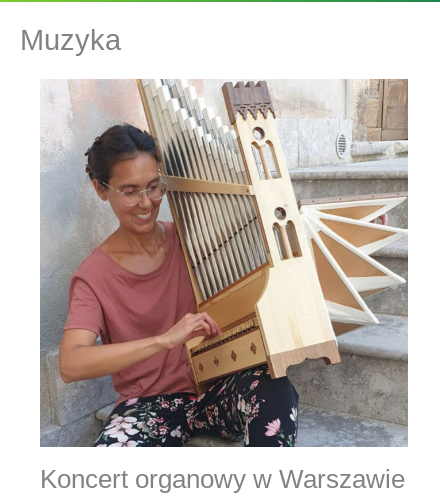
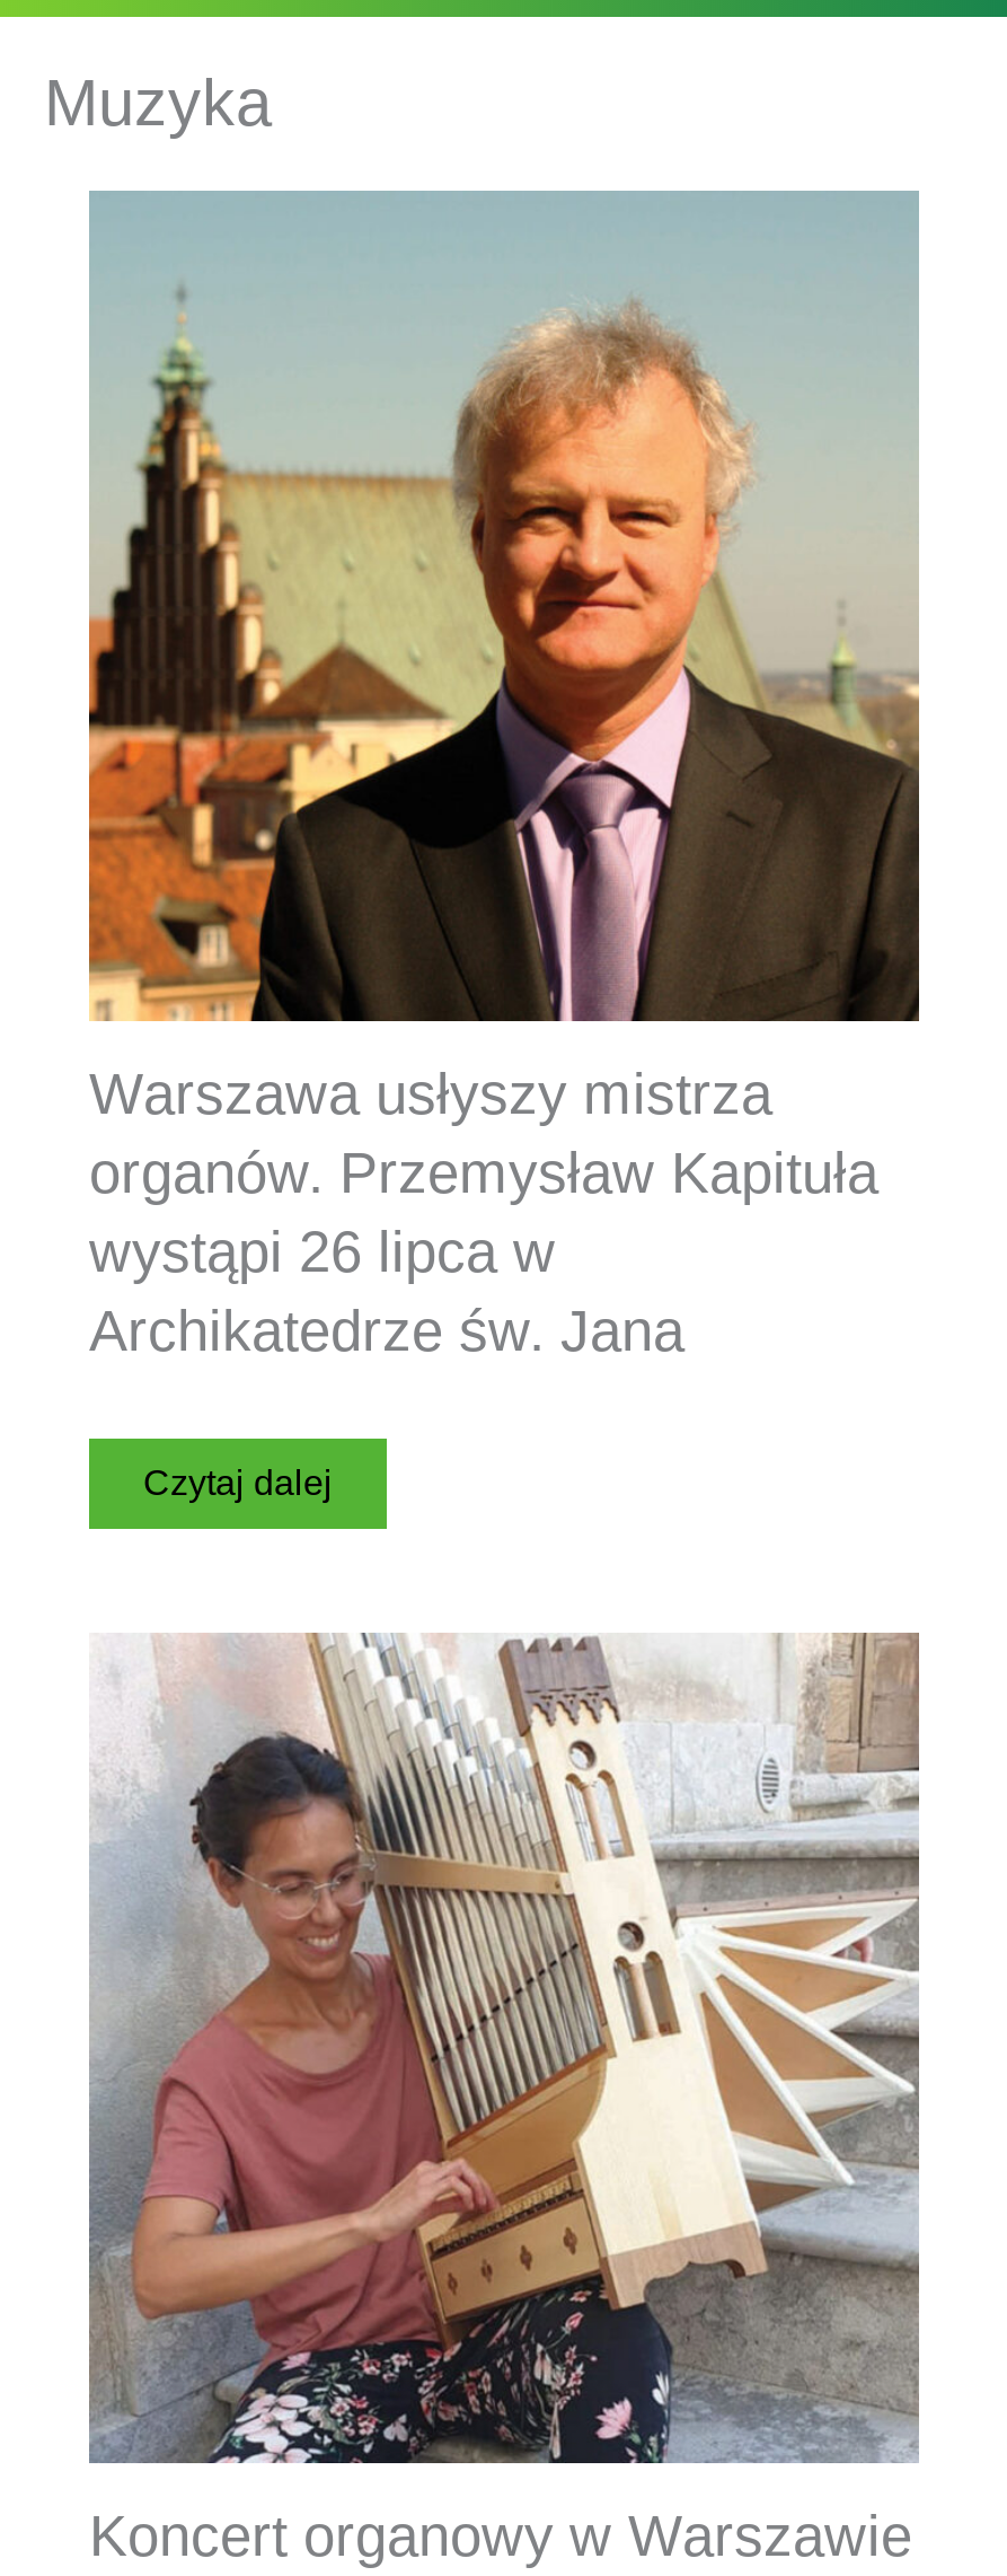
none -> [87,191,921,1502] [image] | Warszawa usłyszy mistrza | organów. Przemysław Kapituła | wystąpi 26 lipca w | Archikatedrze św. Jana | Czytaj dalej

